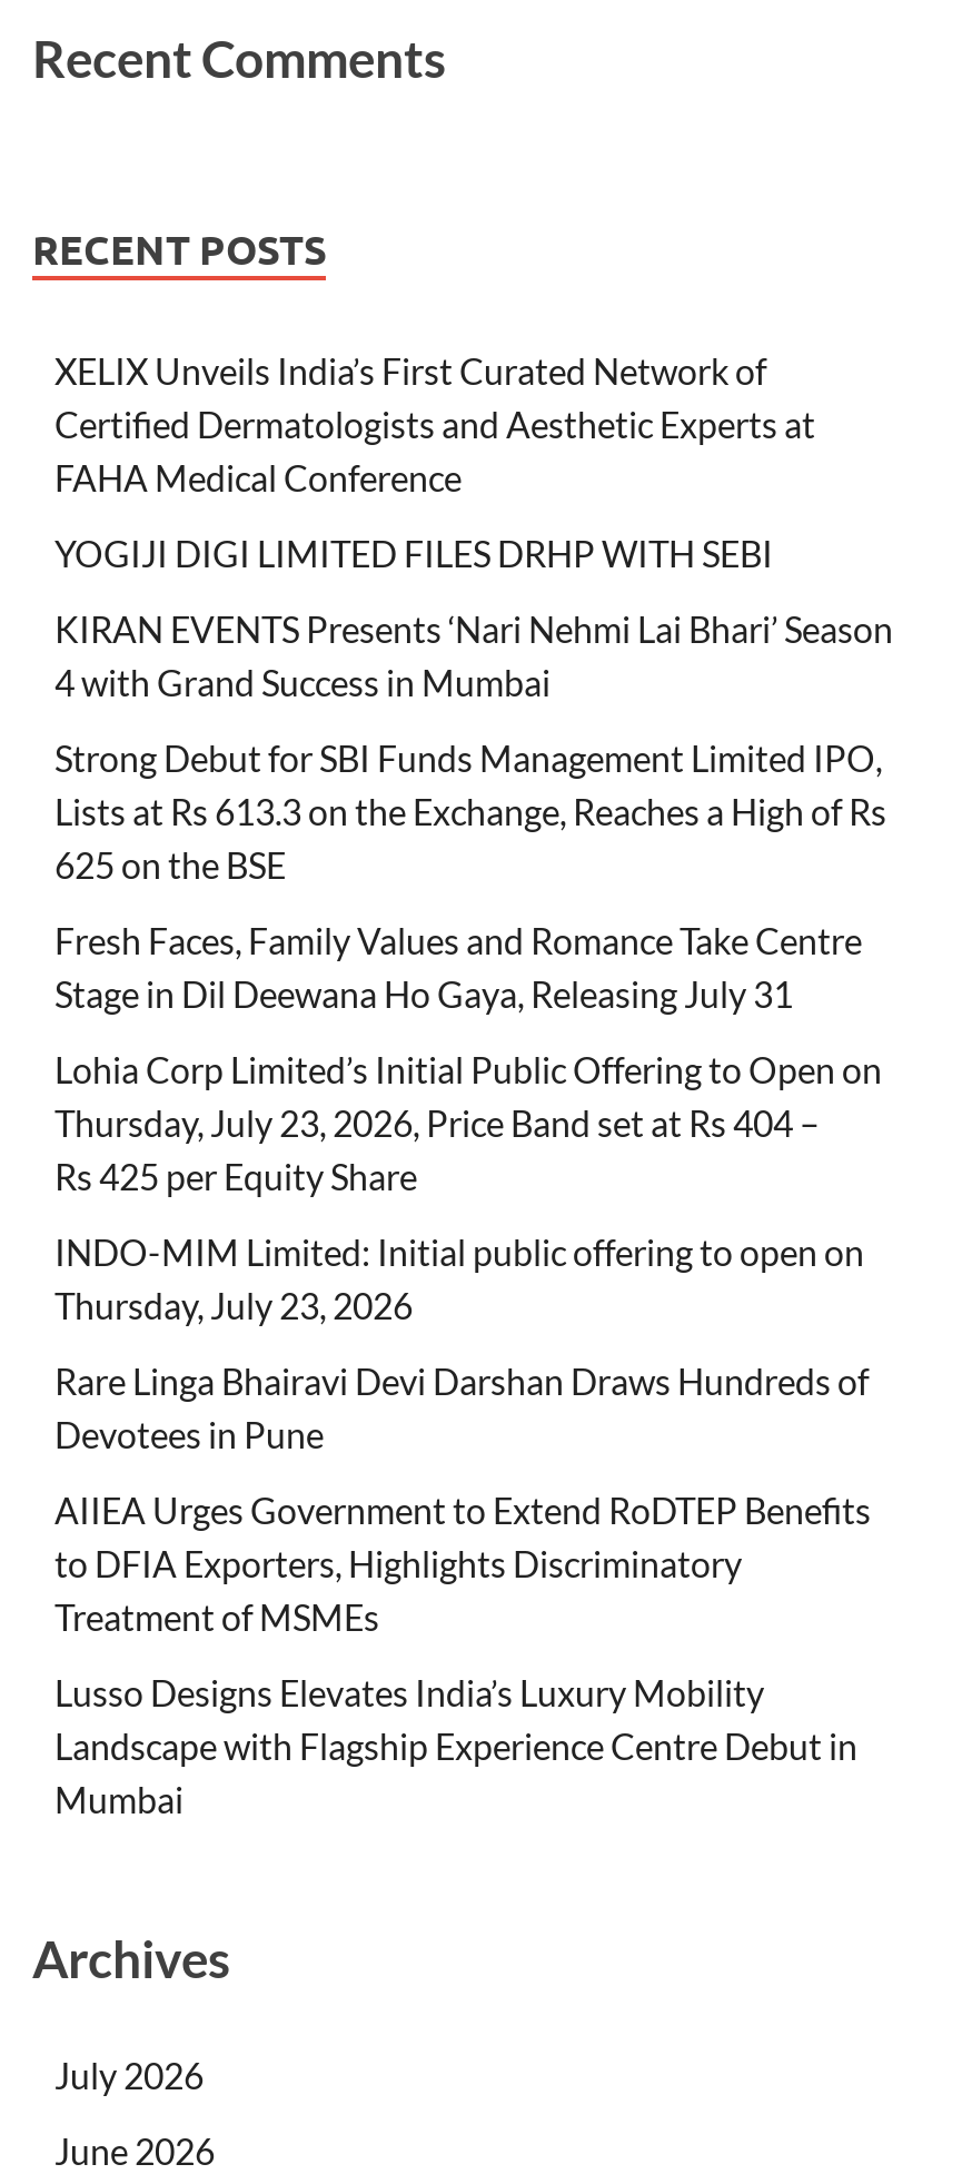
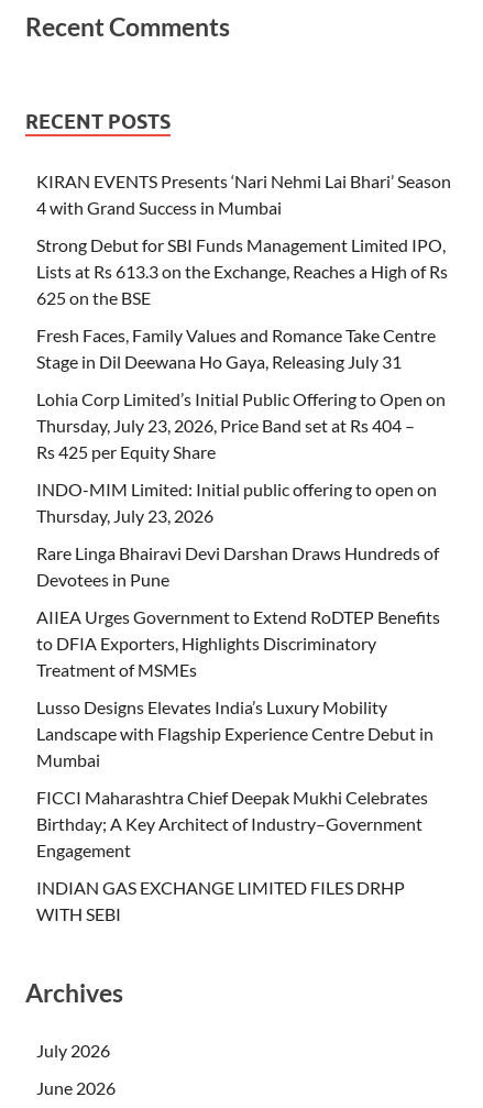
[54,350,815,575] XELIX Unveils India’s First Curated Network of | Certified Dermatologists and Aesthetic Experts at | FAHA Medical Conference | YOGIJI DIGI LIMITED FILES DRHP WITH SEBI -> none
moved [54,609,893,1821] -> [36,171,451,771]: KIRAN EVENTS Presents ‘Nari Nehmi Lai Bhari’ Season | 4 with Grand Success in Mumbai | Strong Debut for SBI Funds Management Limited IPO, | ... | Landscape with Flagship Experience Centre Debut in | Mumbai
none -> [36,787,428,925] FICCI Maharashtra Chief Deepak Mukhi Celebrates | Birthday; A Key Architect of Industry–Government | Engagement | INDIAN GAS EXCHANGE LIMITED FILES DRHP | WITH SEBI

